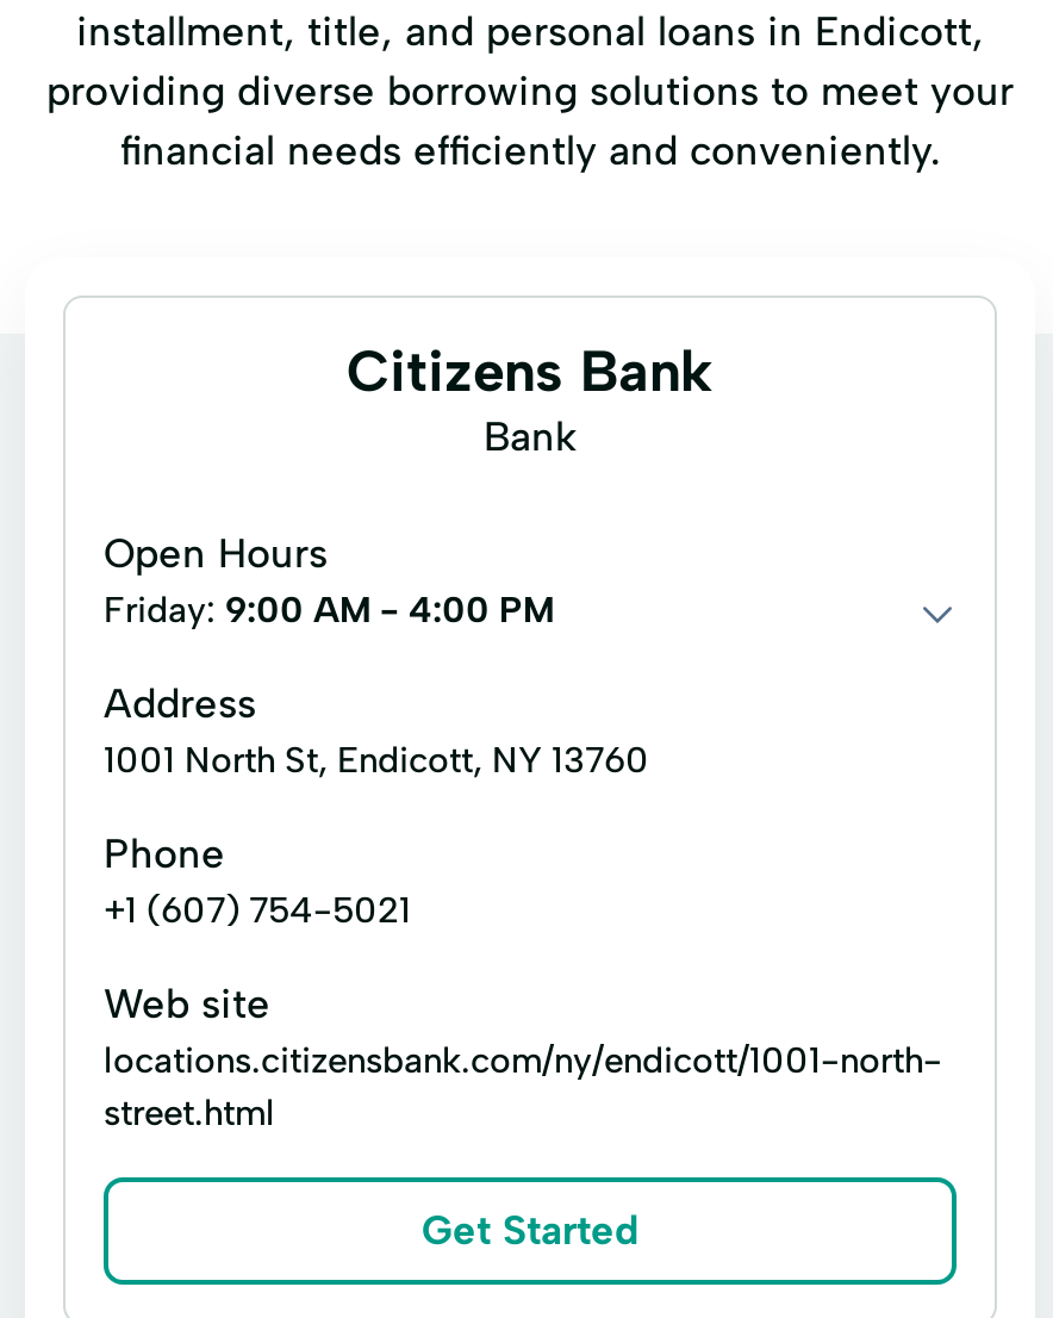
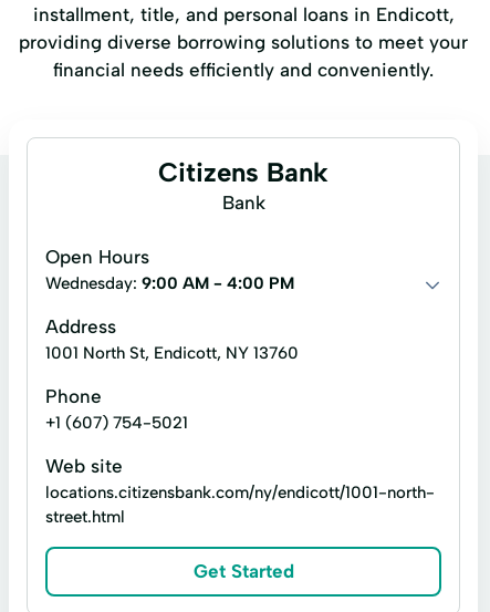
[104,589,554,632] Friday: 9:00 AM - 4:00 PM -> [45,273,294,293] Wednesday: 9:00 AM - 4:00 PM

